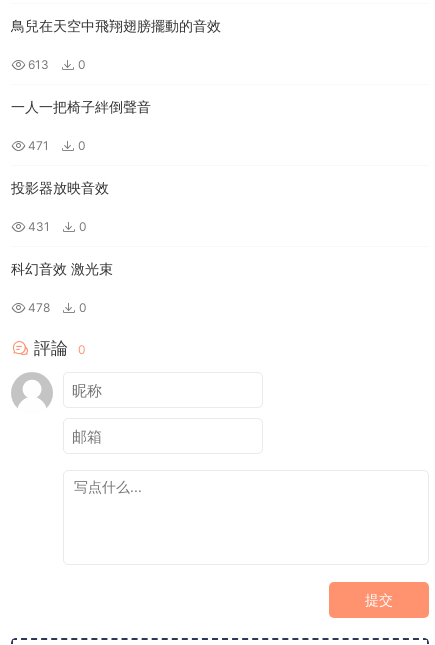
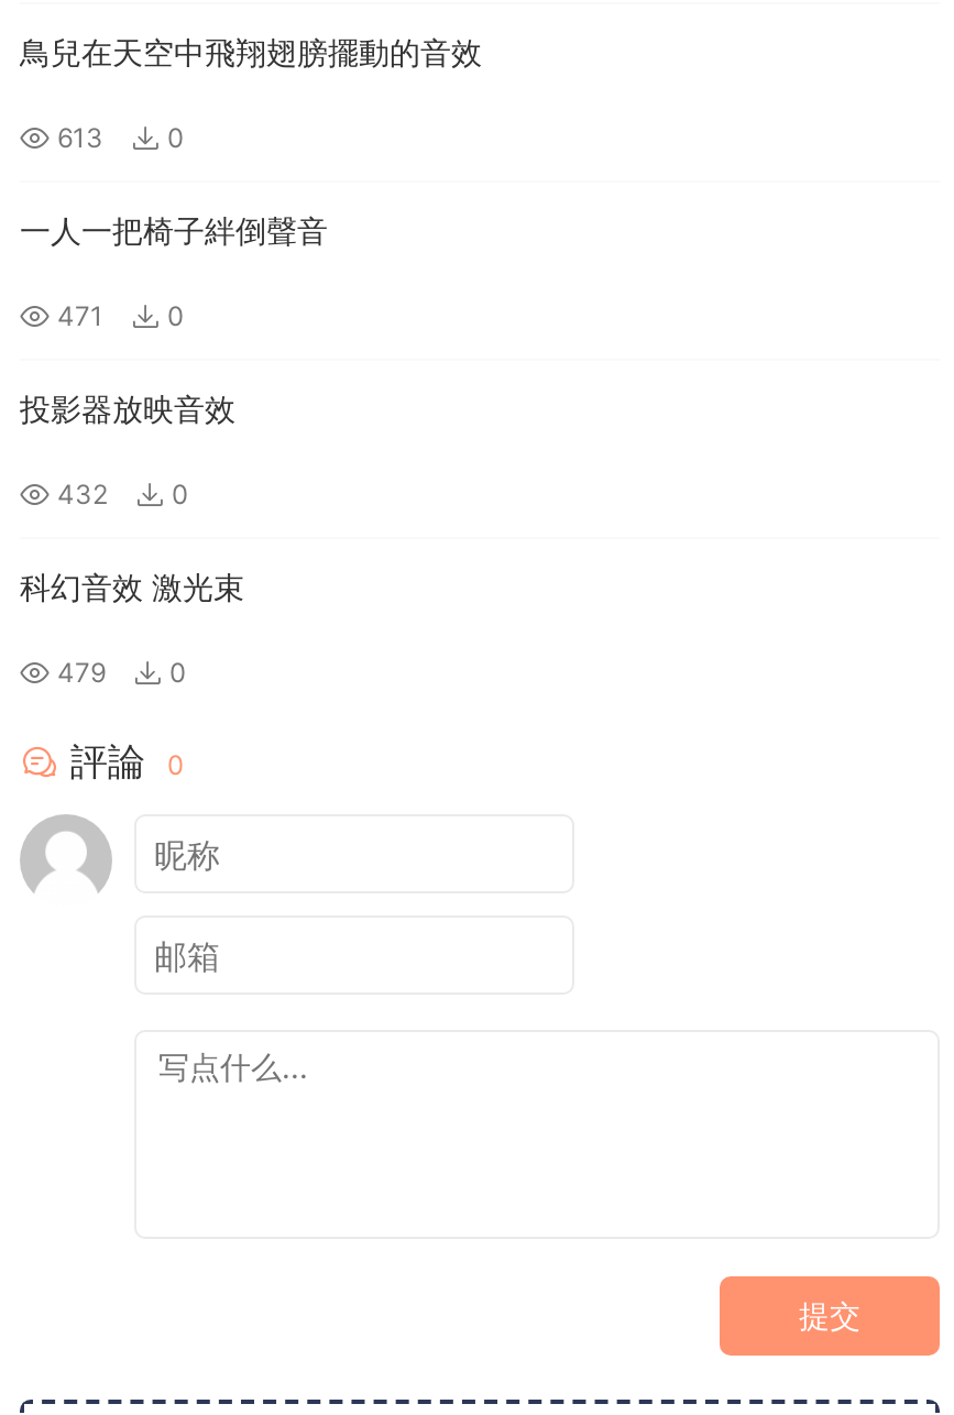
[25,219,87,234] 431 0 -> [51,478,189,511] 432 0
[25,300,87,315] 478 0 -> [51,656,187,689] 479 0

